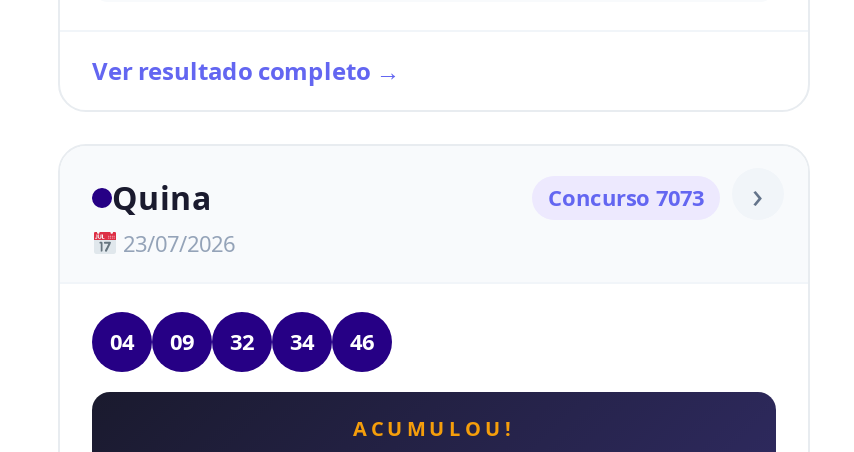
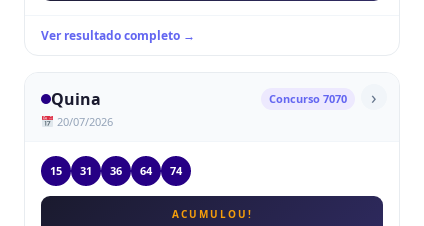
[548,183,704,213] Concurso 7073 -> [269,91,347,106] Concurso 7070
[117,229,235,259] 23/07/2026 -> [53,114,112,129] 20/07/2026
[110,327,134,357] 04 -> [50,163,62,178] 15
[170,327,194,357] 09 -> [80,163,92,178] 31
[230,327,254,357] 32 -> [110,163,122,178] 36
[290,327,314,357] 34 -> [140,163,152,178] 64
[350,327,374,357] 46 -> [170,163,182,178] 74

